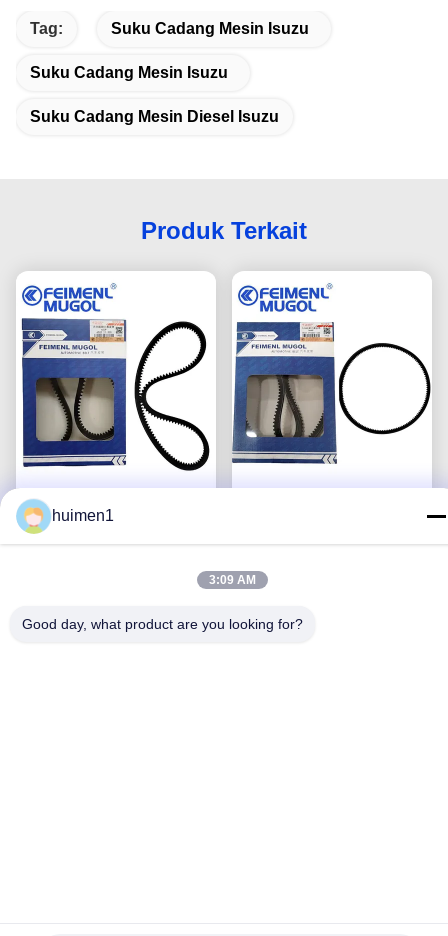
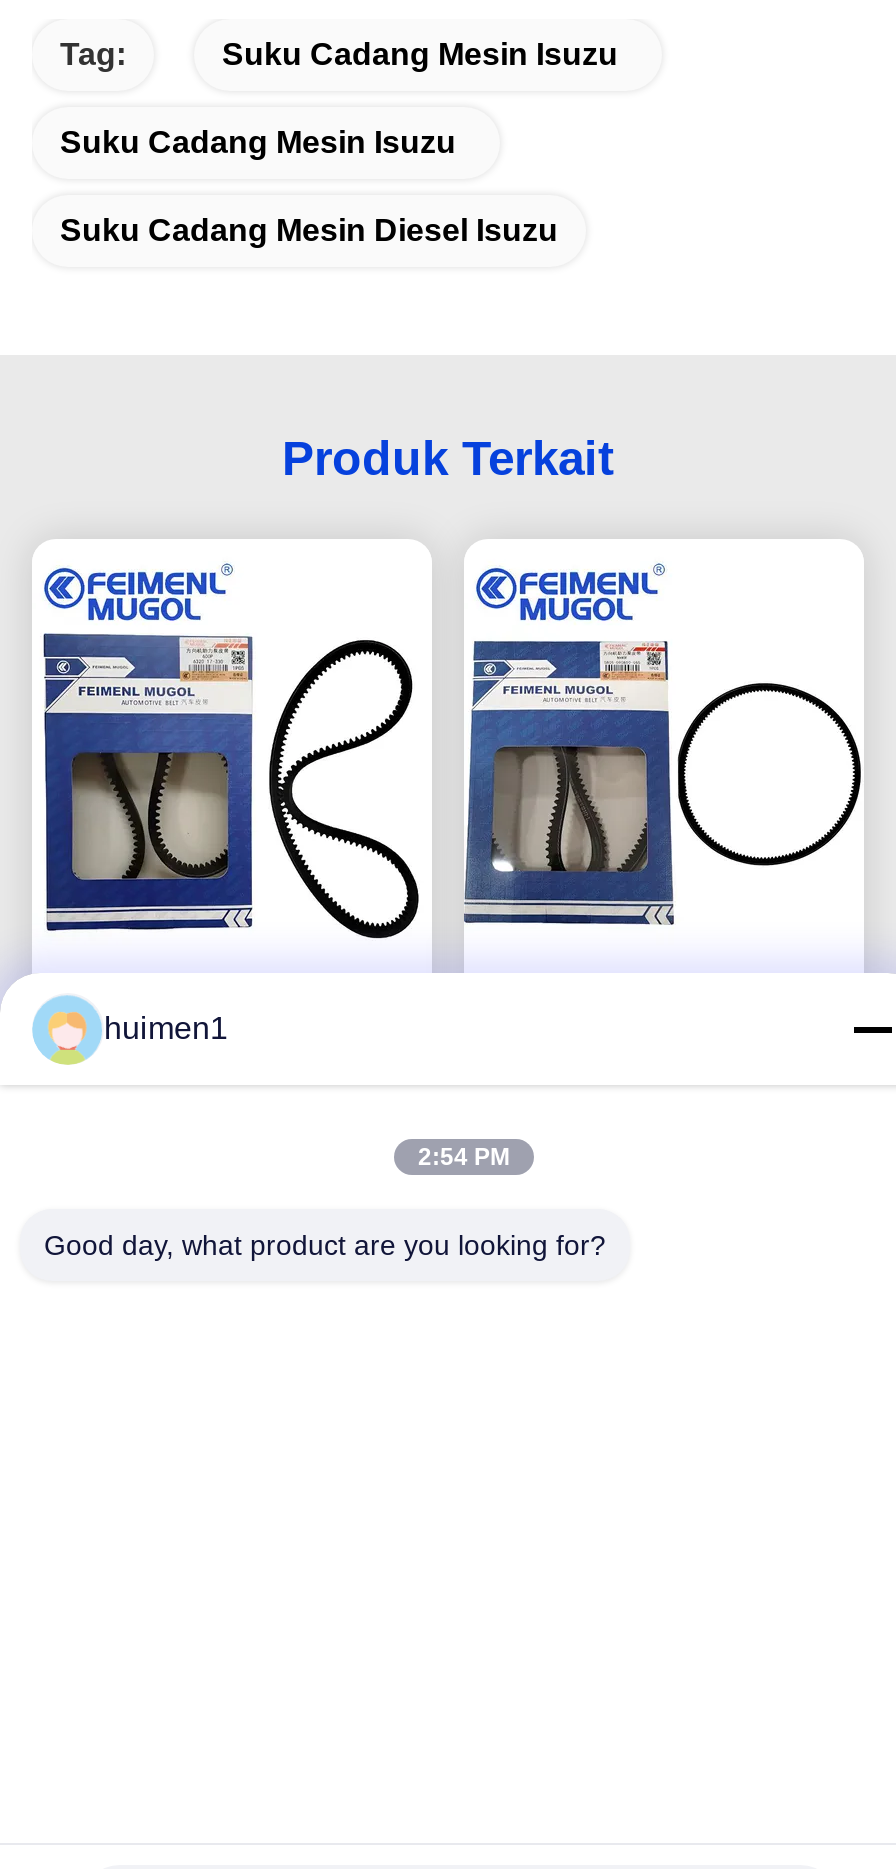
[208,573,255,587] 3:09 AM -> [418,1143,510,1171] 2:54 PM

